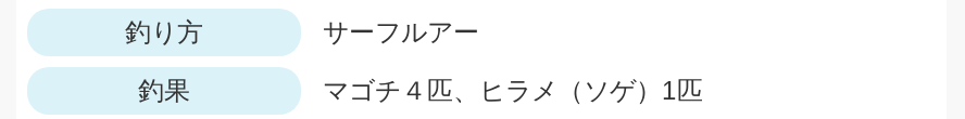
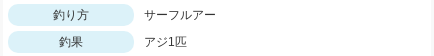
[323,76,703,106] マゴチ４匹、ヒラメ（ソゲ）1匹 -> [144,35,187,49] アジ1匹

